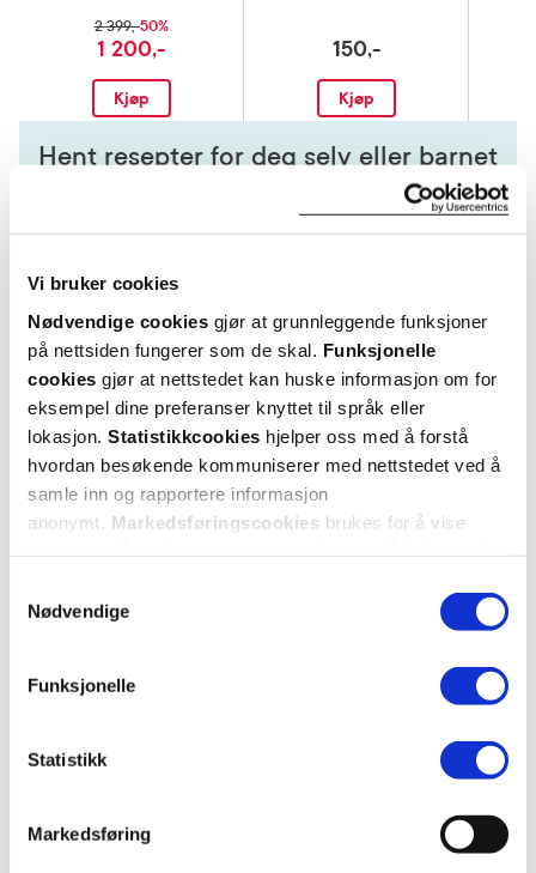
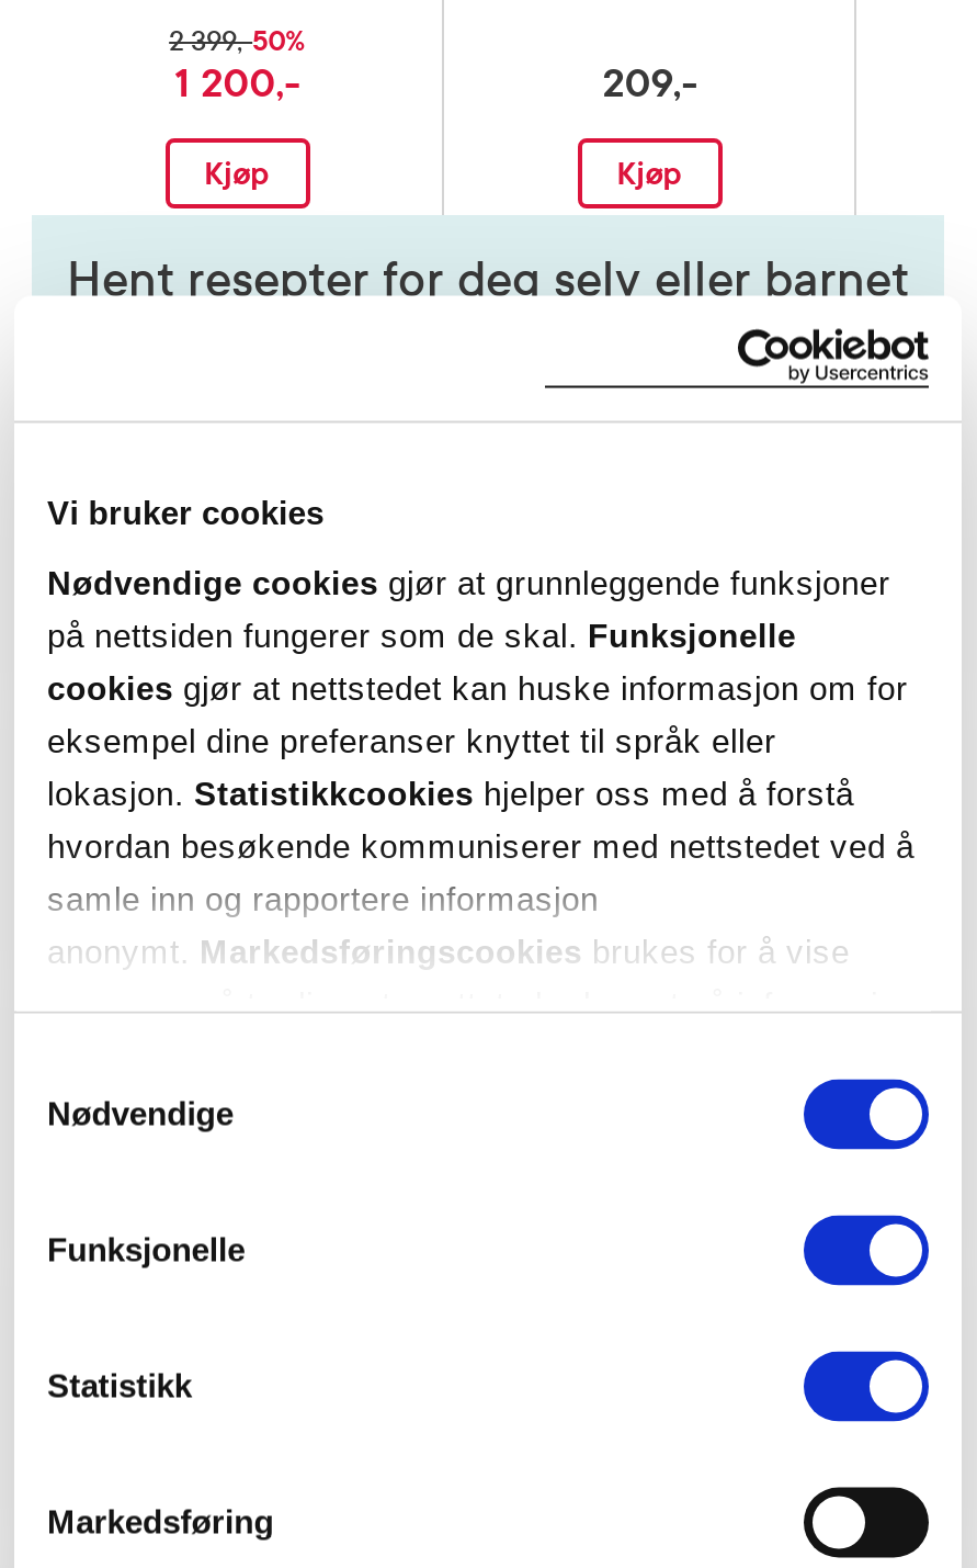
[332,35,380,64] 150,- -> [602,57,697,110] 209,-

